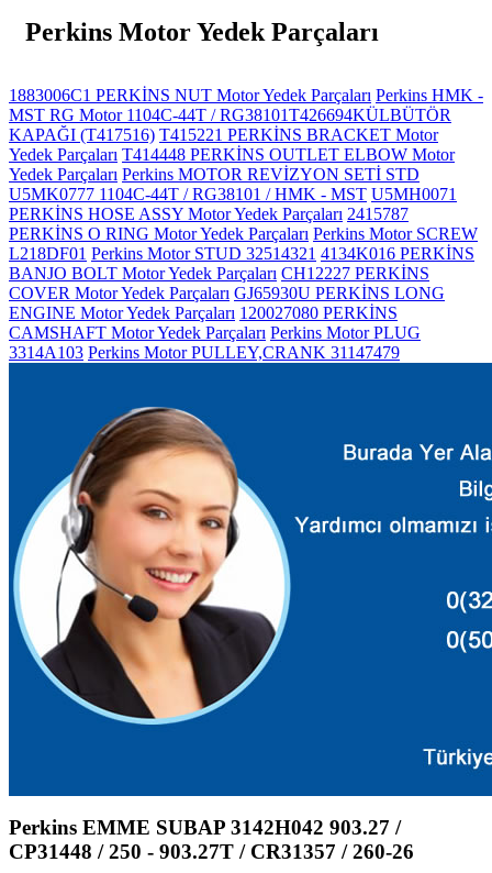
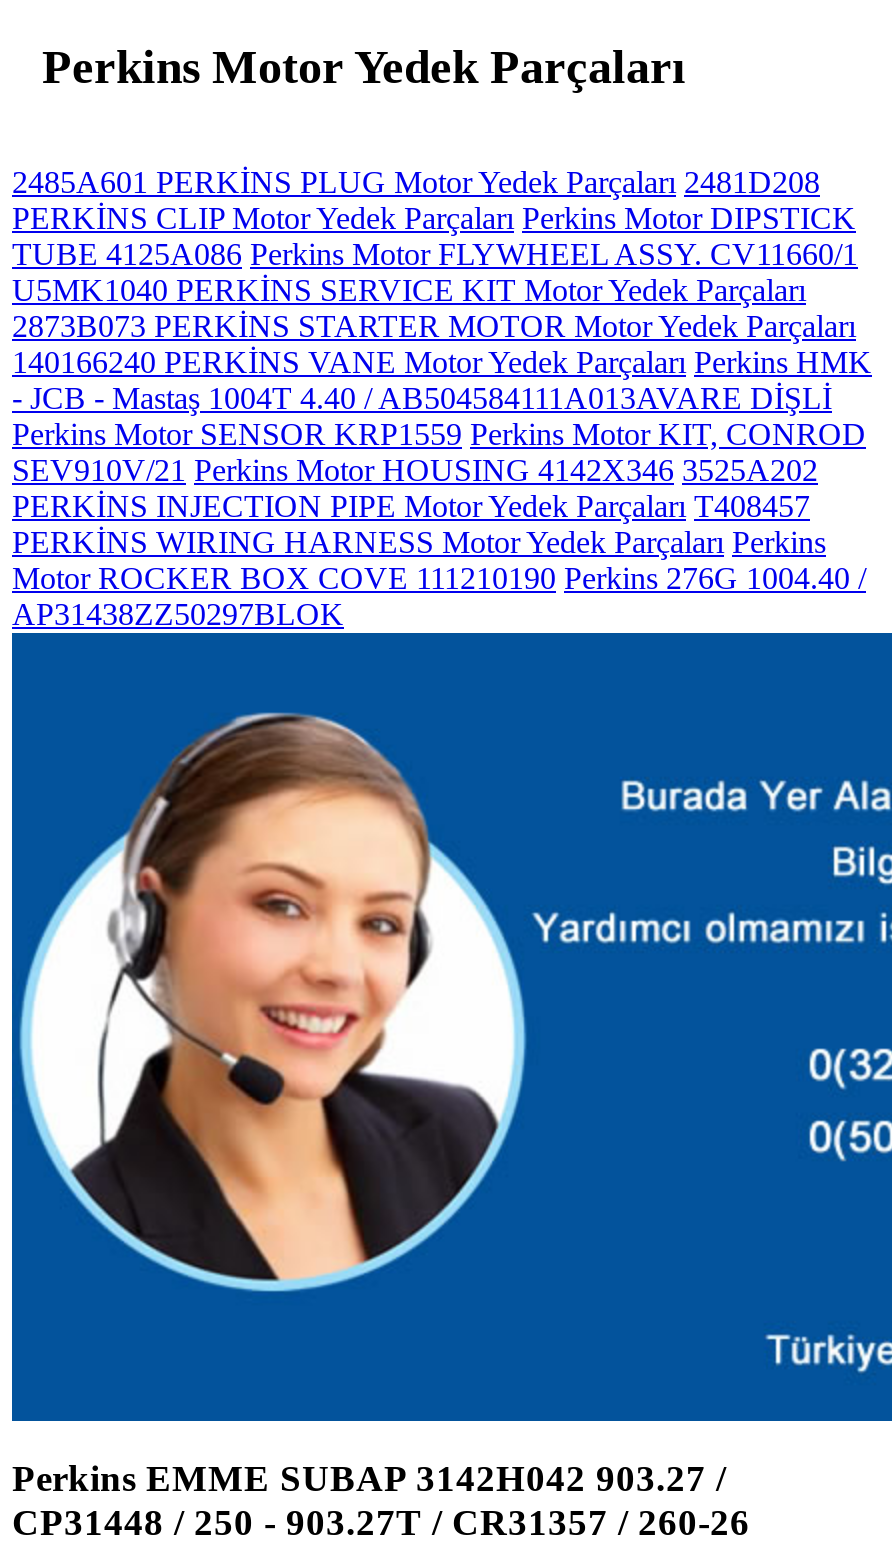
[9,85,483,361] 1883006C1 PERKİNS NUT Motor Yedek Parçaları Perkins HMK - | MST RG Motor 1104C-44T / RG38101T426694KÜLBÜTÖR | KAPAĞI (T417516) T415221 PERKİNS BRACKET Motor | Yedek Parçaları T414448 PERKİNS OUTLET ELBOW Motor | Yedek Parçaları Perkins MOTOR REVİZYON SETİ STD | U5MK0777 1104C-44T / RG38101 / HMK - MST U5MH0071 | PERKİNS HOSE ASSY Motor Yedek Parçaları 2415787 | PERKİNS O RING Motor Yedek Parçaları Perkins Motor SCREW | L218DF01 Perkins Motor STUD 32514321 4134K016 PERKİNS | BANJO BOLT Motor Yedek Parçaları CH12227 PERKİNS | COVER Motor Yedek Parçaları GJ65930U PERKİNS LONG | ENGINE Motor Yedek Parçaları 120027080 PERKİNS | CAMSHAFT Motor Yedek Parçaları Perkins Motor PLUG | 3314A103 Perkins Motor PULLEY,CRANK 31147479 -> [12,164,872,630] 2485A601 PERKİNS PLUG Motor Yedek Parçaları 2481D208 | PERKİNS CLIP Motor Yedek Parçaları Perkins Motor DIPSTICK | TUBE 4125A086 Perkins Motor FLYWHEEL ASSY. CV11660/1 | U5MK1040 PERKİNS SERVICE KIT Motor Yedek Parçaları | 2873B073 PERKİNS STARTER MOTOR Motor Yedek Parçaları | 140166240 PERKİNS VANE Motor Yedek Parçaları Perkins HMK | - JCB - Mastaş 1004T 4.40 / AB504584111A013AVARE DİŞLİ | Perkins Motor SENSOR KRP1559 Perkins Motor KIT, CONROD | SEV910V/21 Perkins Motor HOUSING 4142X346 3525A202 | PERKİNS INJECTION PIPE Motor Yedek Parçaları T408457 | PERKİNS WIRING HARNESS Motor Yedek Parçaları Perkins | Motor ROCKER BOX COVE 111210190 Perkins 276G 1004.40 / | AP31438ZZ50297BLOK

